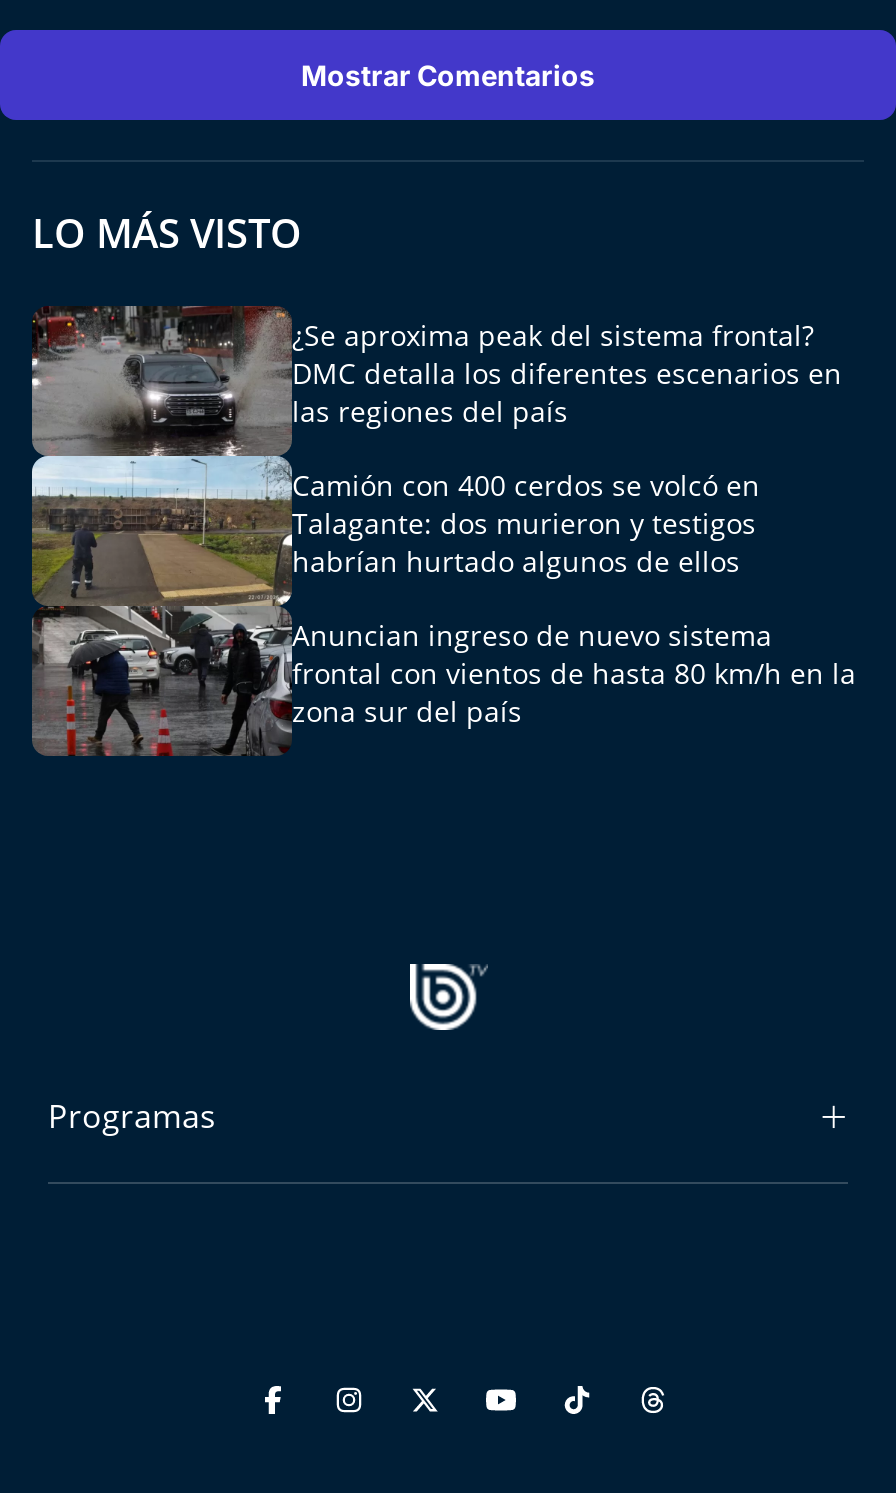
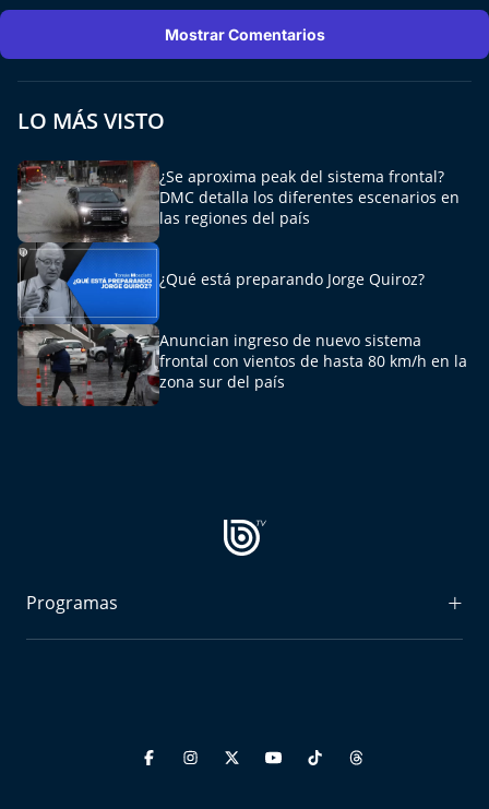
[30,454,760,608] [image] | Camión con 400 cerdos se volcó en | Talagante: dos murieron y testigos | habrían hurtado algunos de ellos -> [16,241,425,325] [image] | ¿Qué está preparando Jorge Quiroz?

